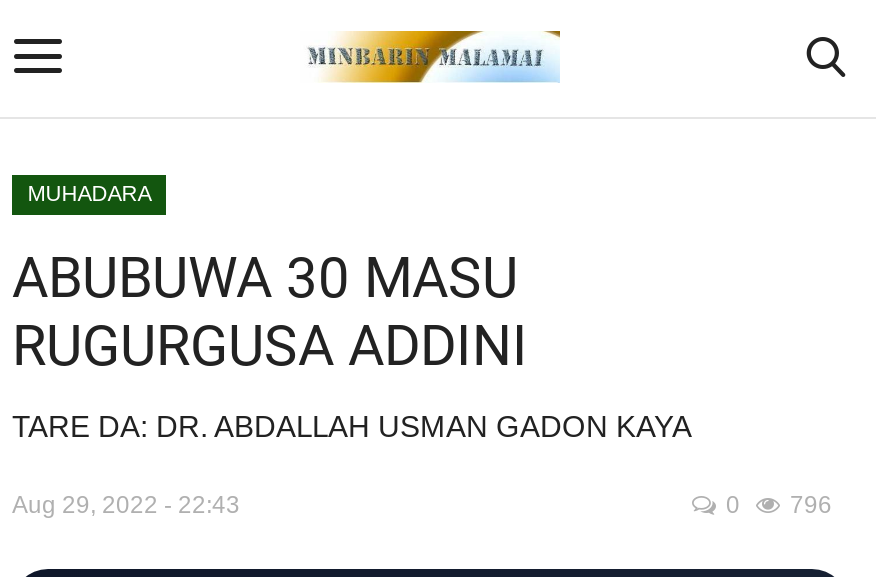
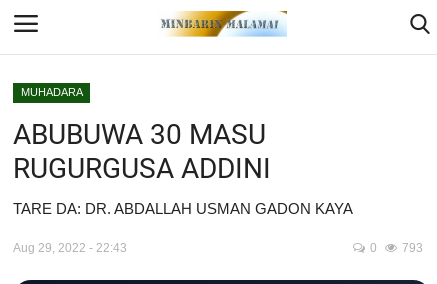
[726,491,832,519] 0 796 -> [370,241,423,255] 0 793

